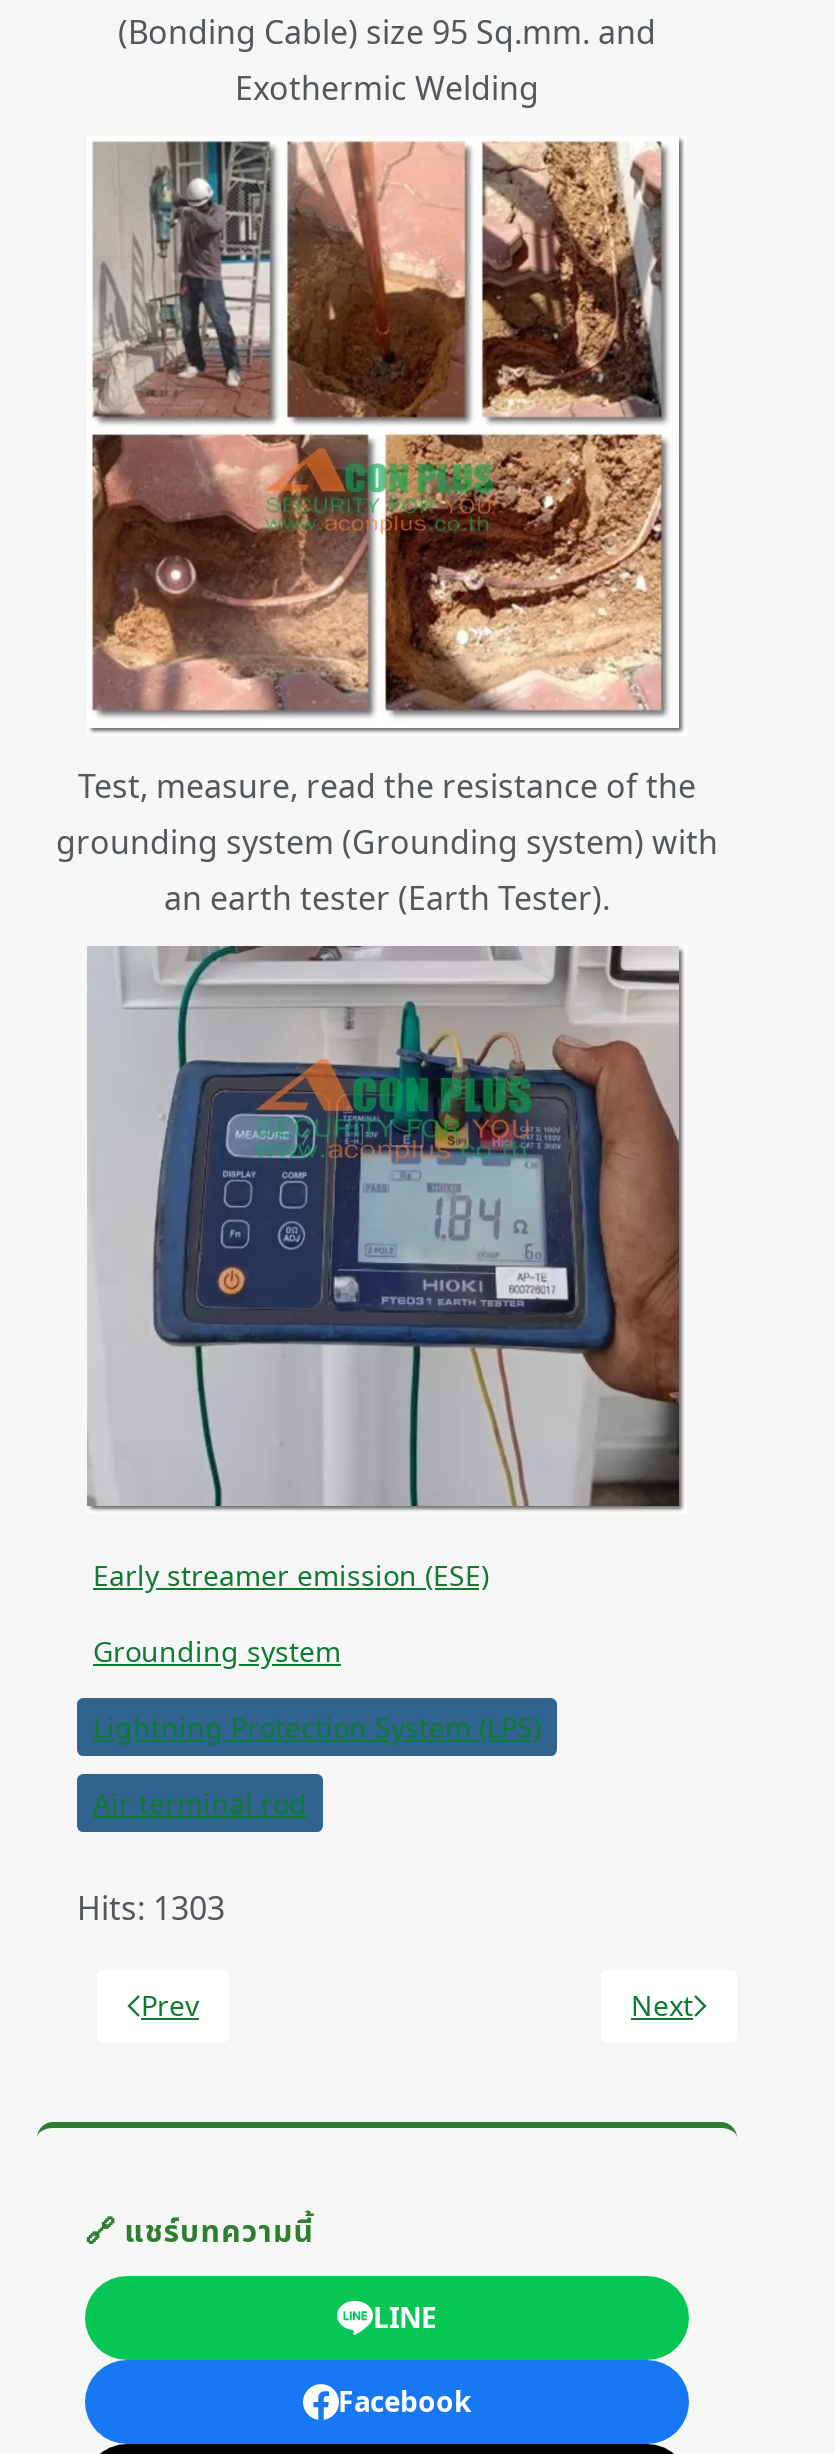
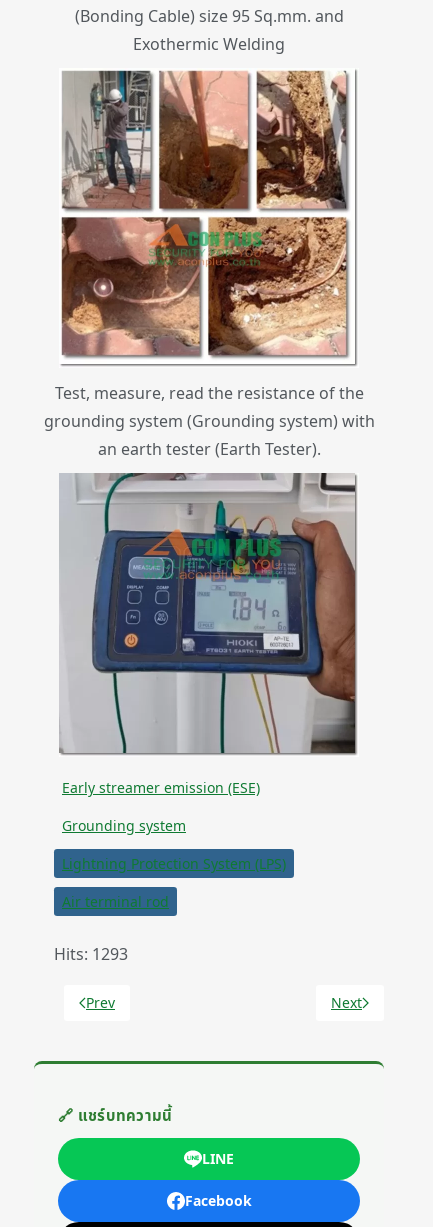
[77,1887,225,1931] Hits: 1303 -> [54,943,128,965] Hits: 1293

